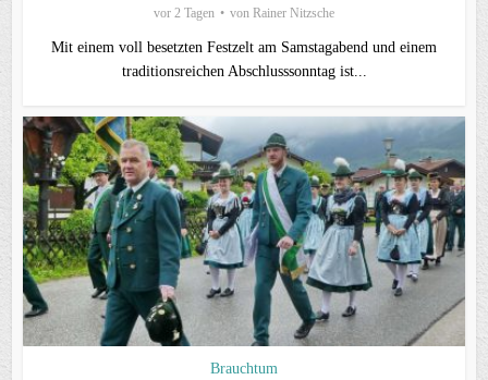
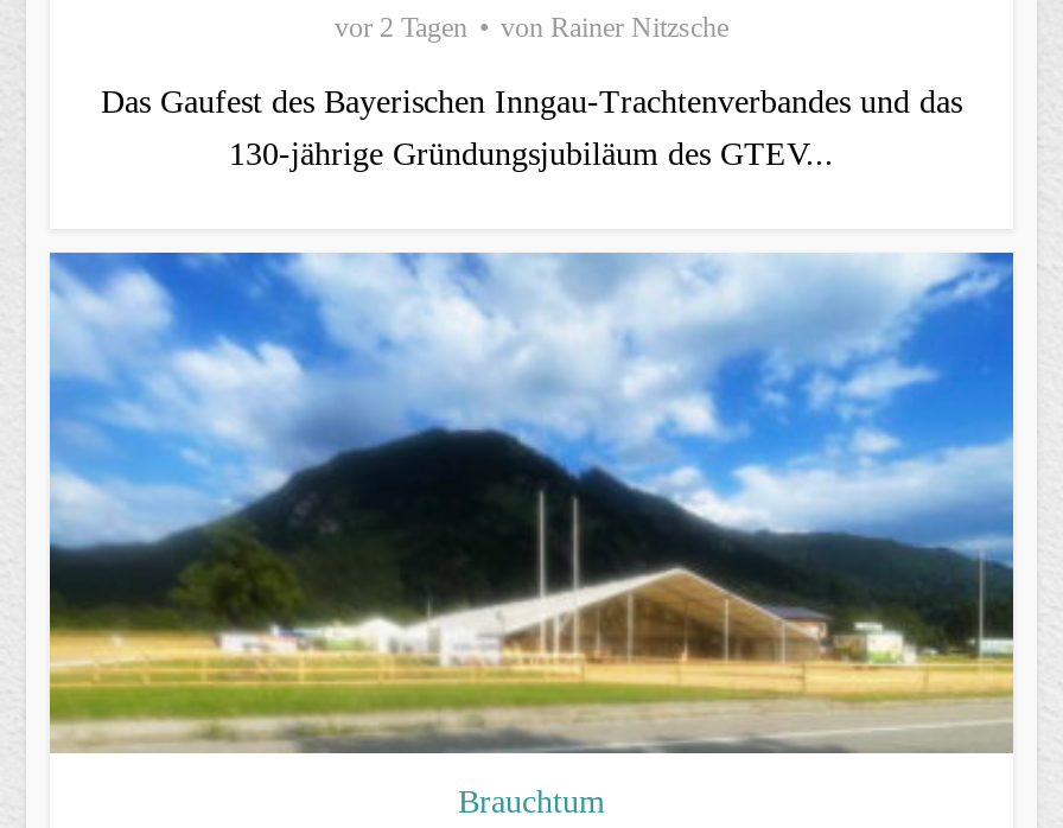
[51,39,437,55] Mit einem voll besetzten Festzelt am Samstagabend und einem -> [101,84,962,120] Das Gaufest des Bayerischen Inngau-Trachtenverbandes und das
[121,63,367,79] traditionsreichen Abschlusssonntag ist... -> [229,137,834,172] 130-jährige Gründungsjubiläum des GTEV...
[22,115,466,347] [image] -> [47,249,1016,754] [image]

